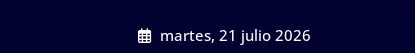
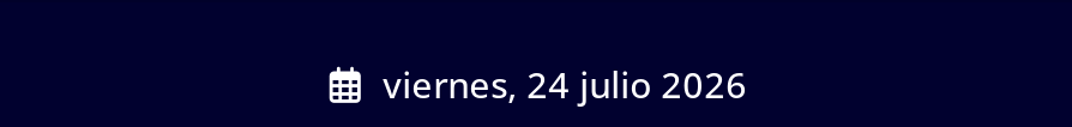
[156,25,311,45] martes, 21 julio 2026 -> [373,61,747,109] viernes, 24 julio 2026

